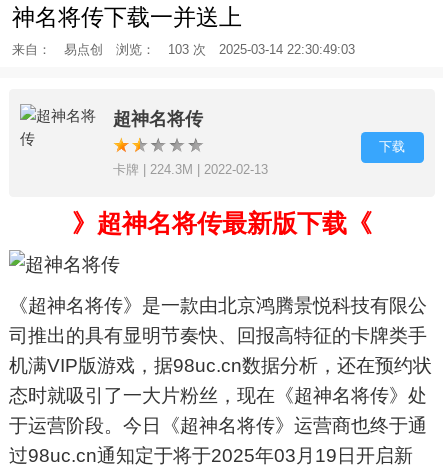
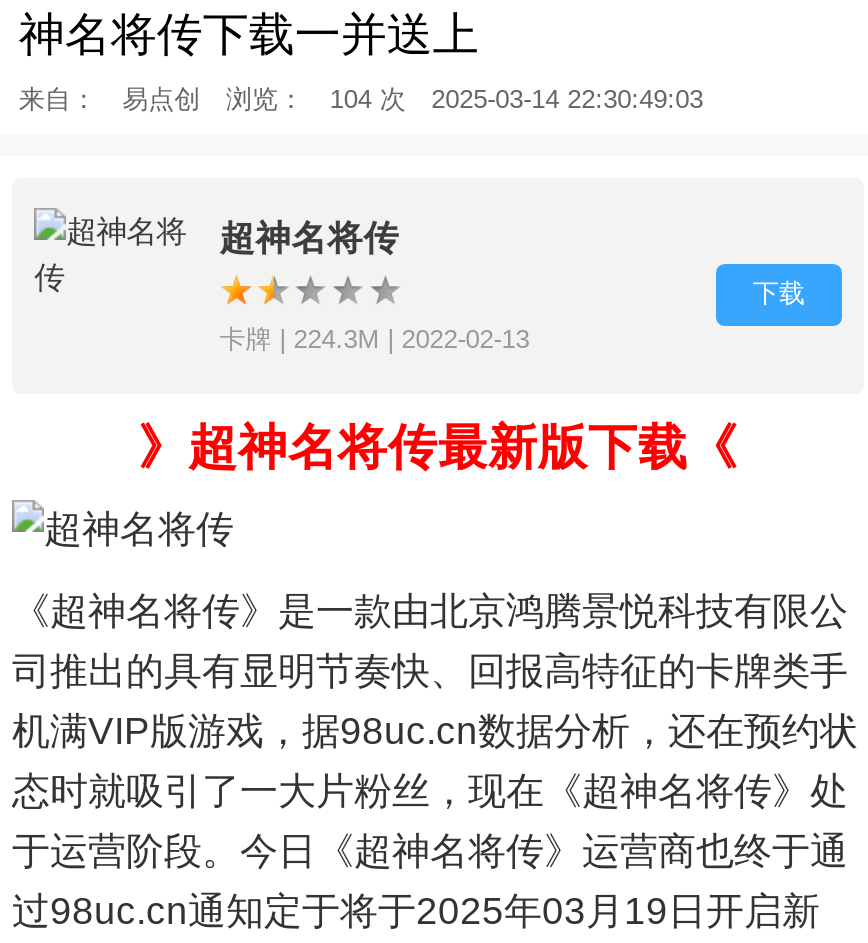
[12,42,355,57] 来自： 易点创 浏览： 103 次 2025-03-14 22:30:49:03 -> [19,83,703,113] 来自： 易点创 浏览： 104 次 2025-03-14 22:30:49:03

